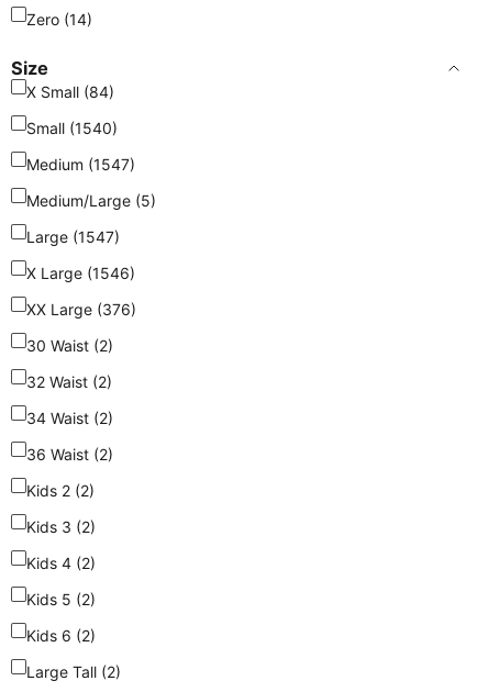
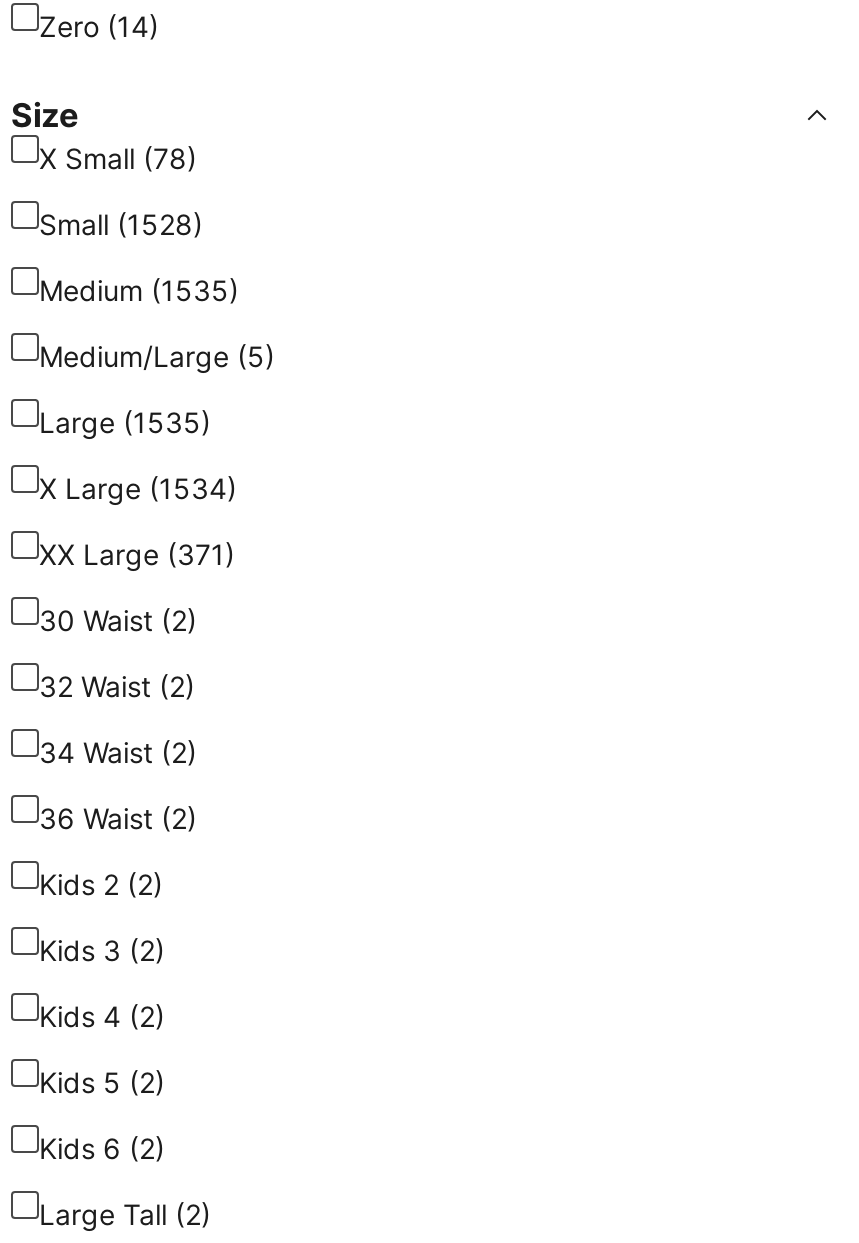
[26,82,114,101] X Small (84) -> [39,141,197,175] X Small (78)
[26,119,118,137] Small (1540) -> [39,207,203,241] Small (1528)
[26,155,135,174] Medium (1547) -> [39,273,239,307] Medium (1535)
[26,227,120,246] Large (1547) -> [39,405,211,439] Large (1535)
[26,264,135,282] X Large (1546) -> [39,471,237,505] X Large (1534)
[26,300,136,319] XX Large (376) -> [39,537,235,571] XX Large (371)

